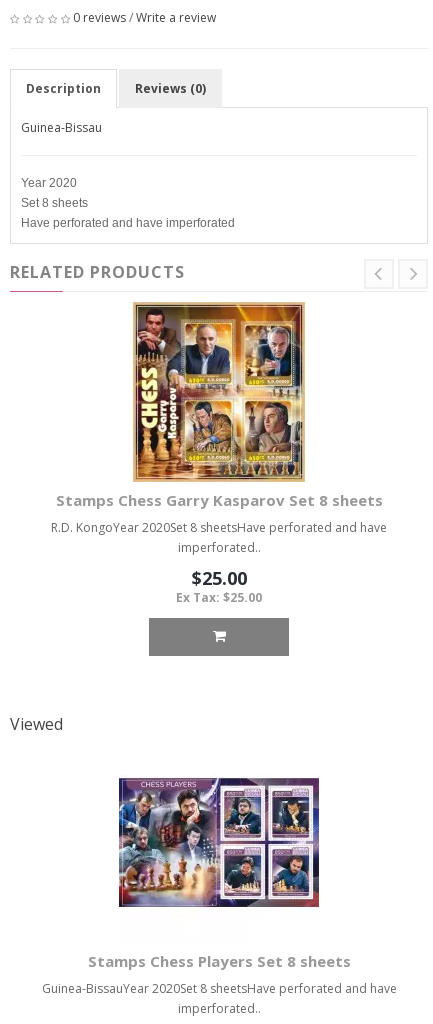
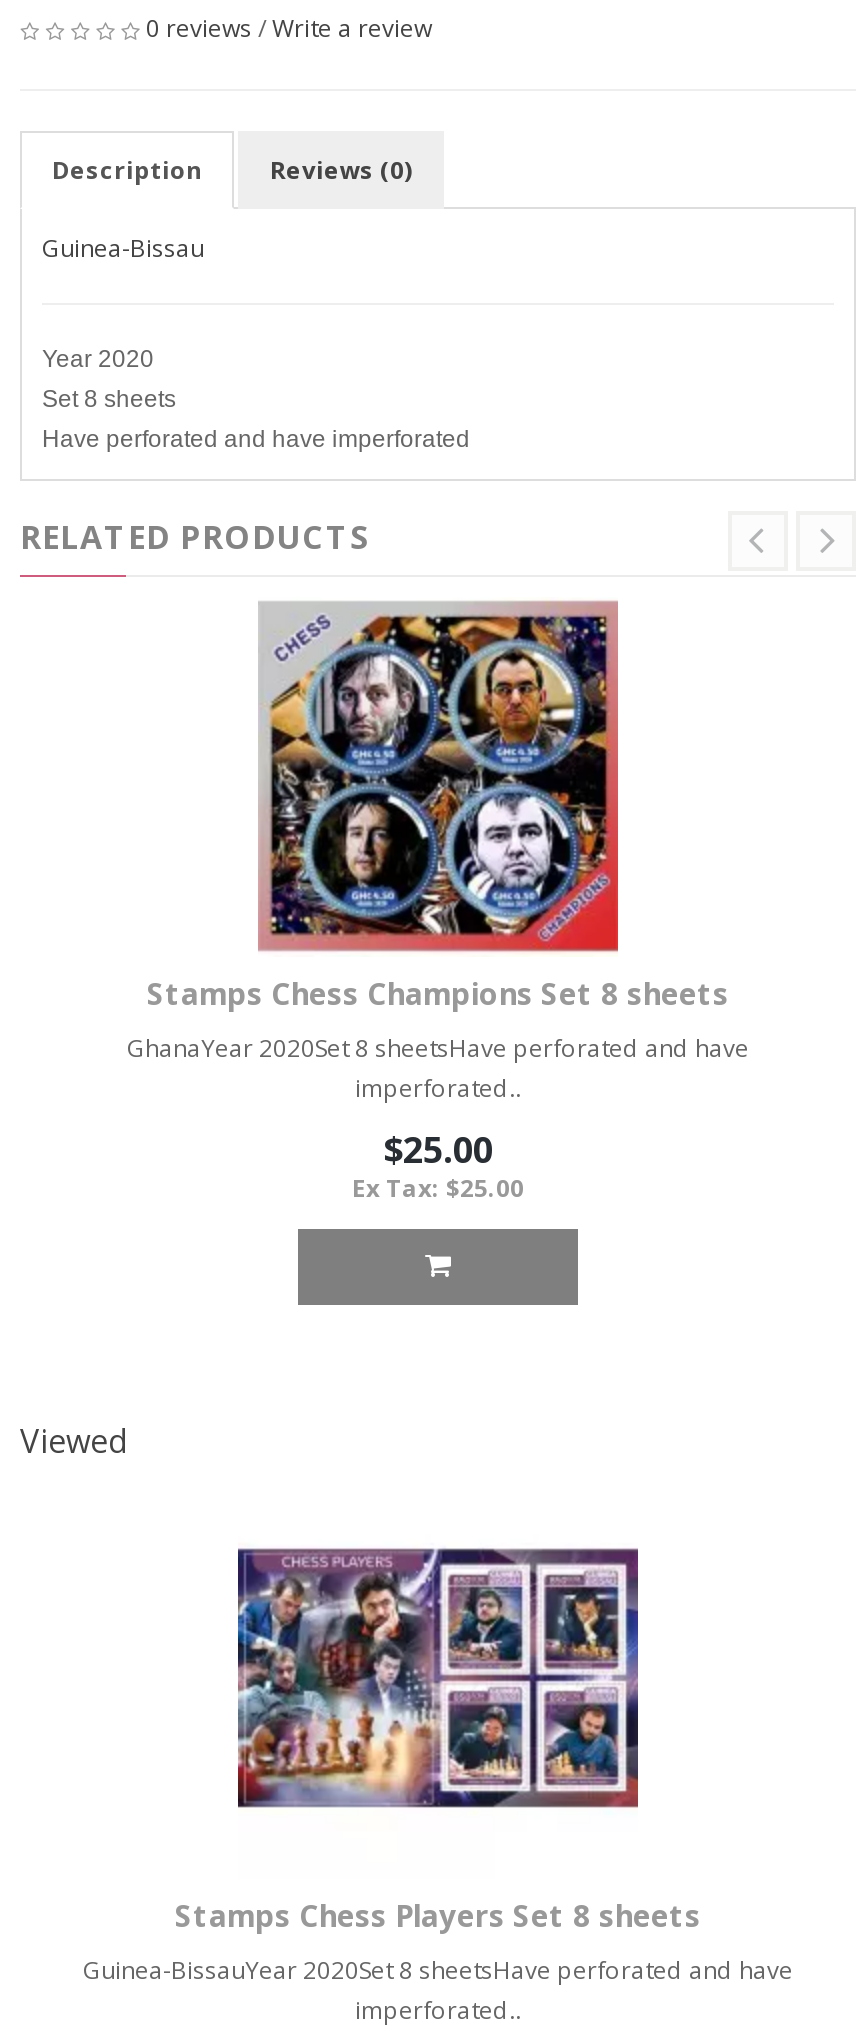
[51,301,387,536] [image] | Stamps Chess Garry Kasparov Set 8 sheets | R.D. KongoYear 2020Set 8 sheetsHave perforated and have -> [127,597,749,1065] [image] | Stamps Chess Champions Set 8 sheets | GhanaYear 2020Set 8 sheetsHave perforated and have

